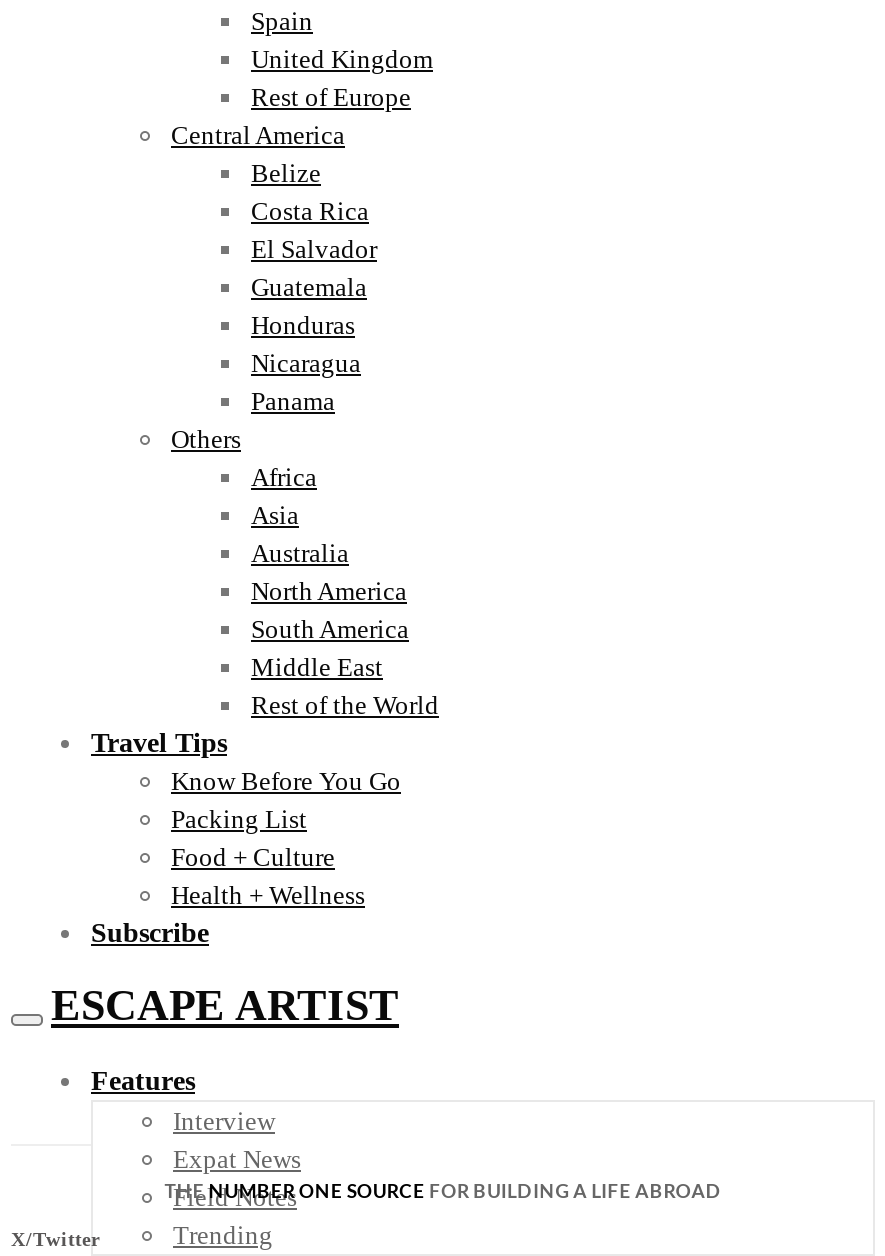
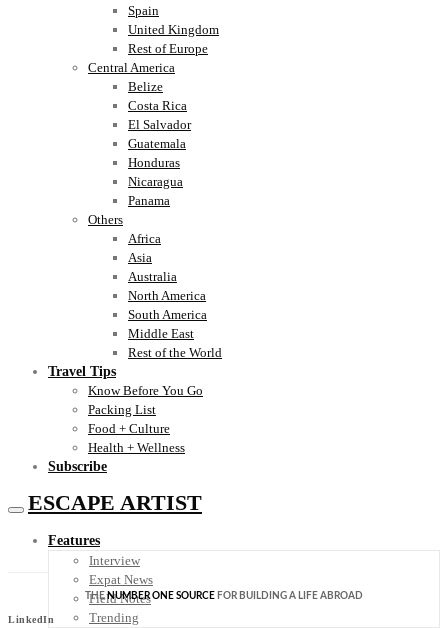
[11,1227,100,1249] X/Twitter -> [8,614,54,625] LinkedIn

